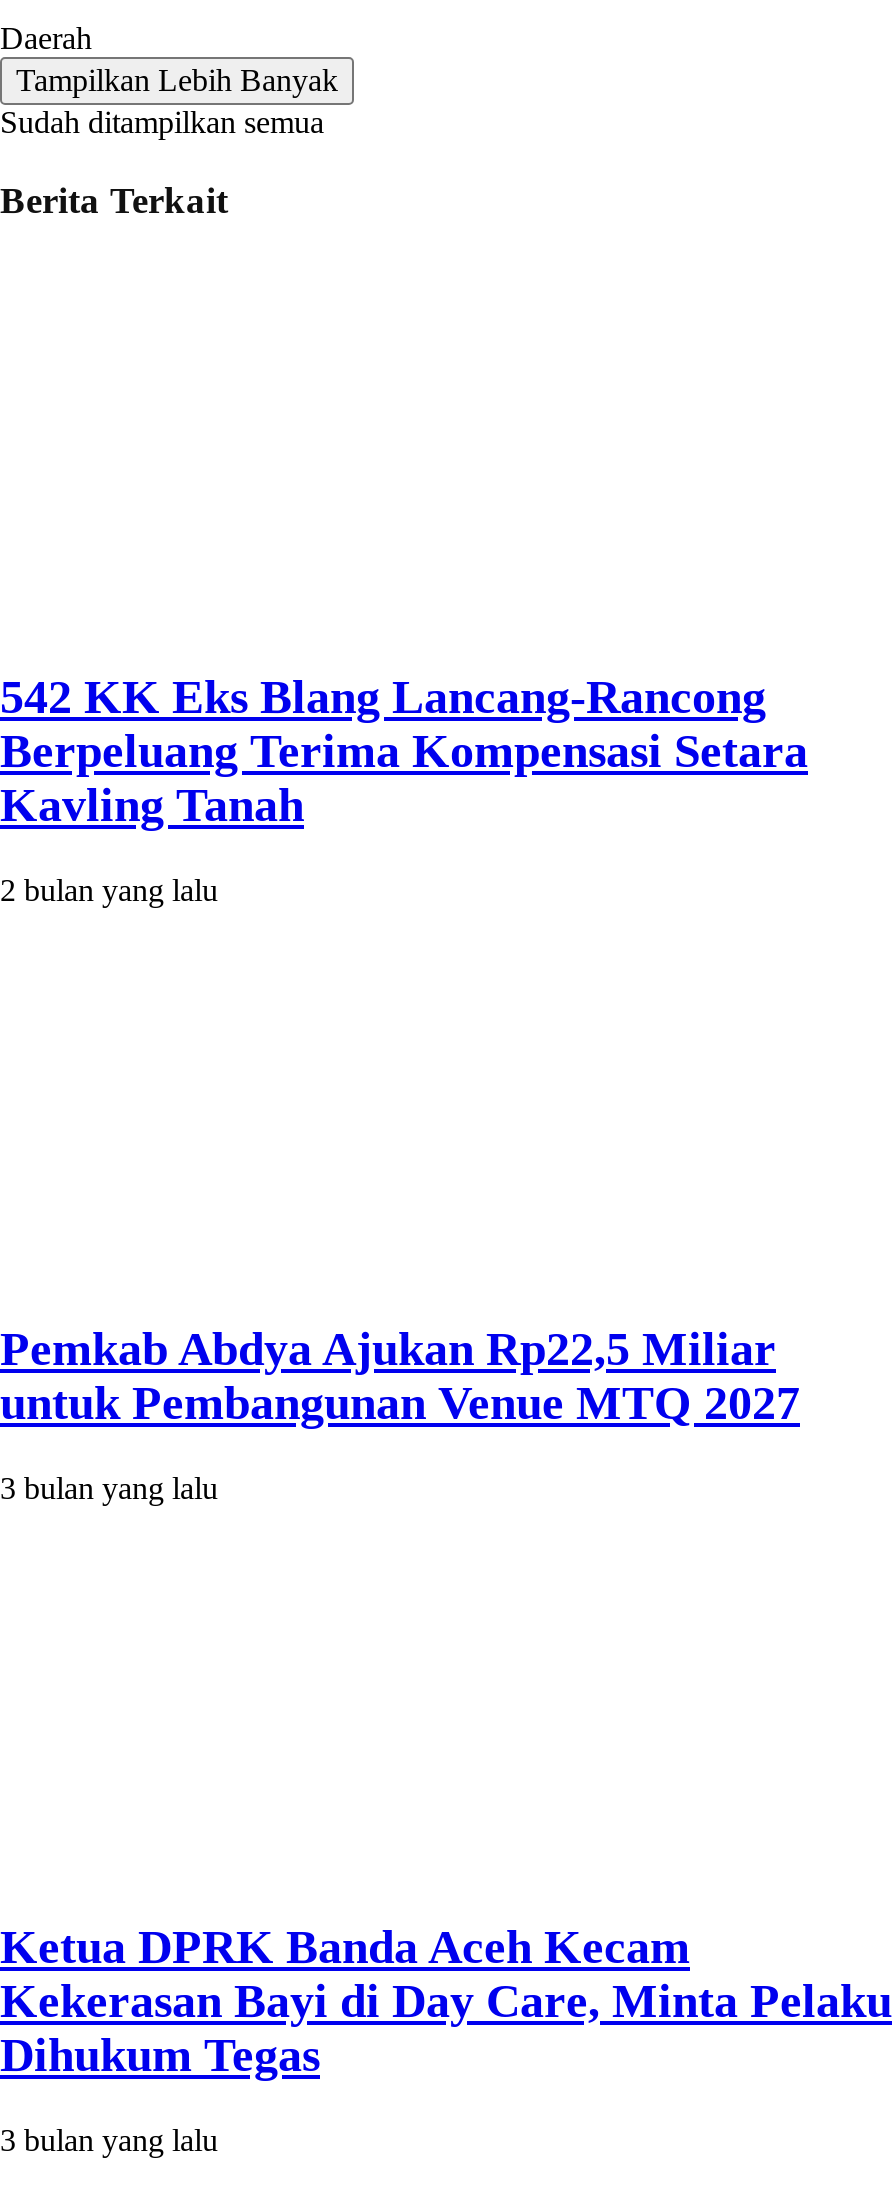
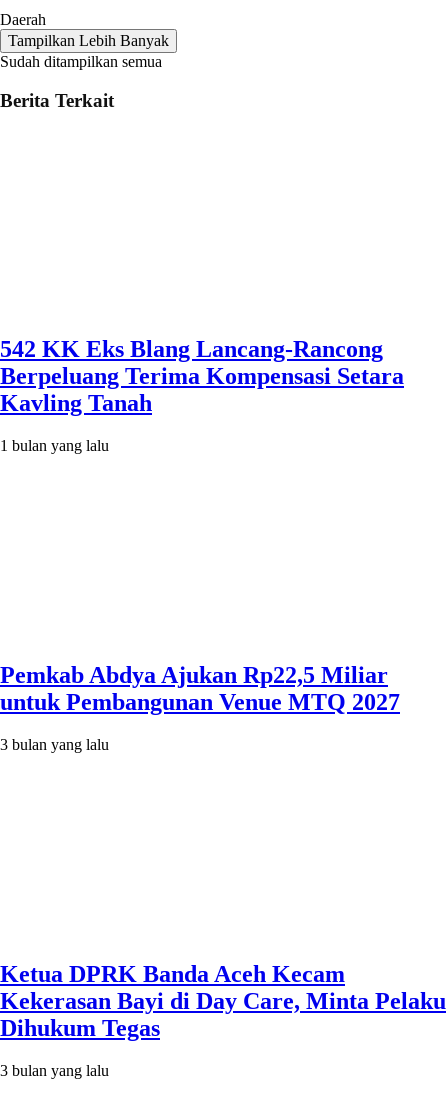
[0,873,218,907] 2 bulan yang lalu -> [0,437,109,454] 1 bulan yang lalu

